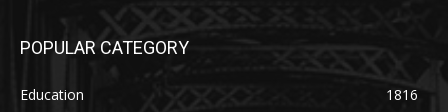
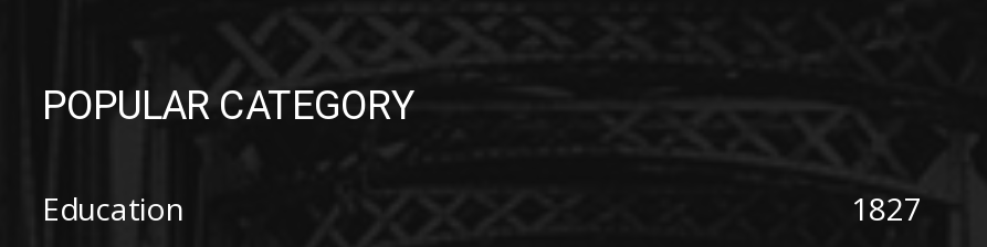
[386,85,418,104] 1816 -> [851,188,922,230] 1827

